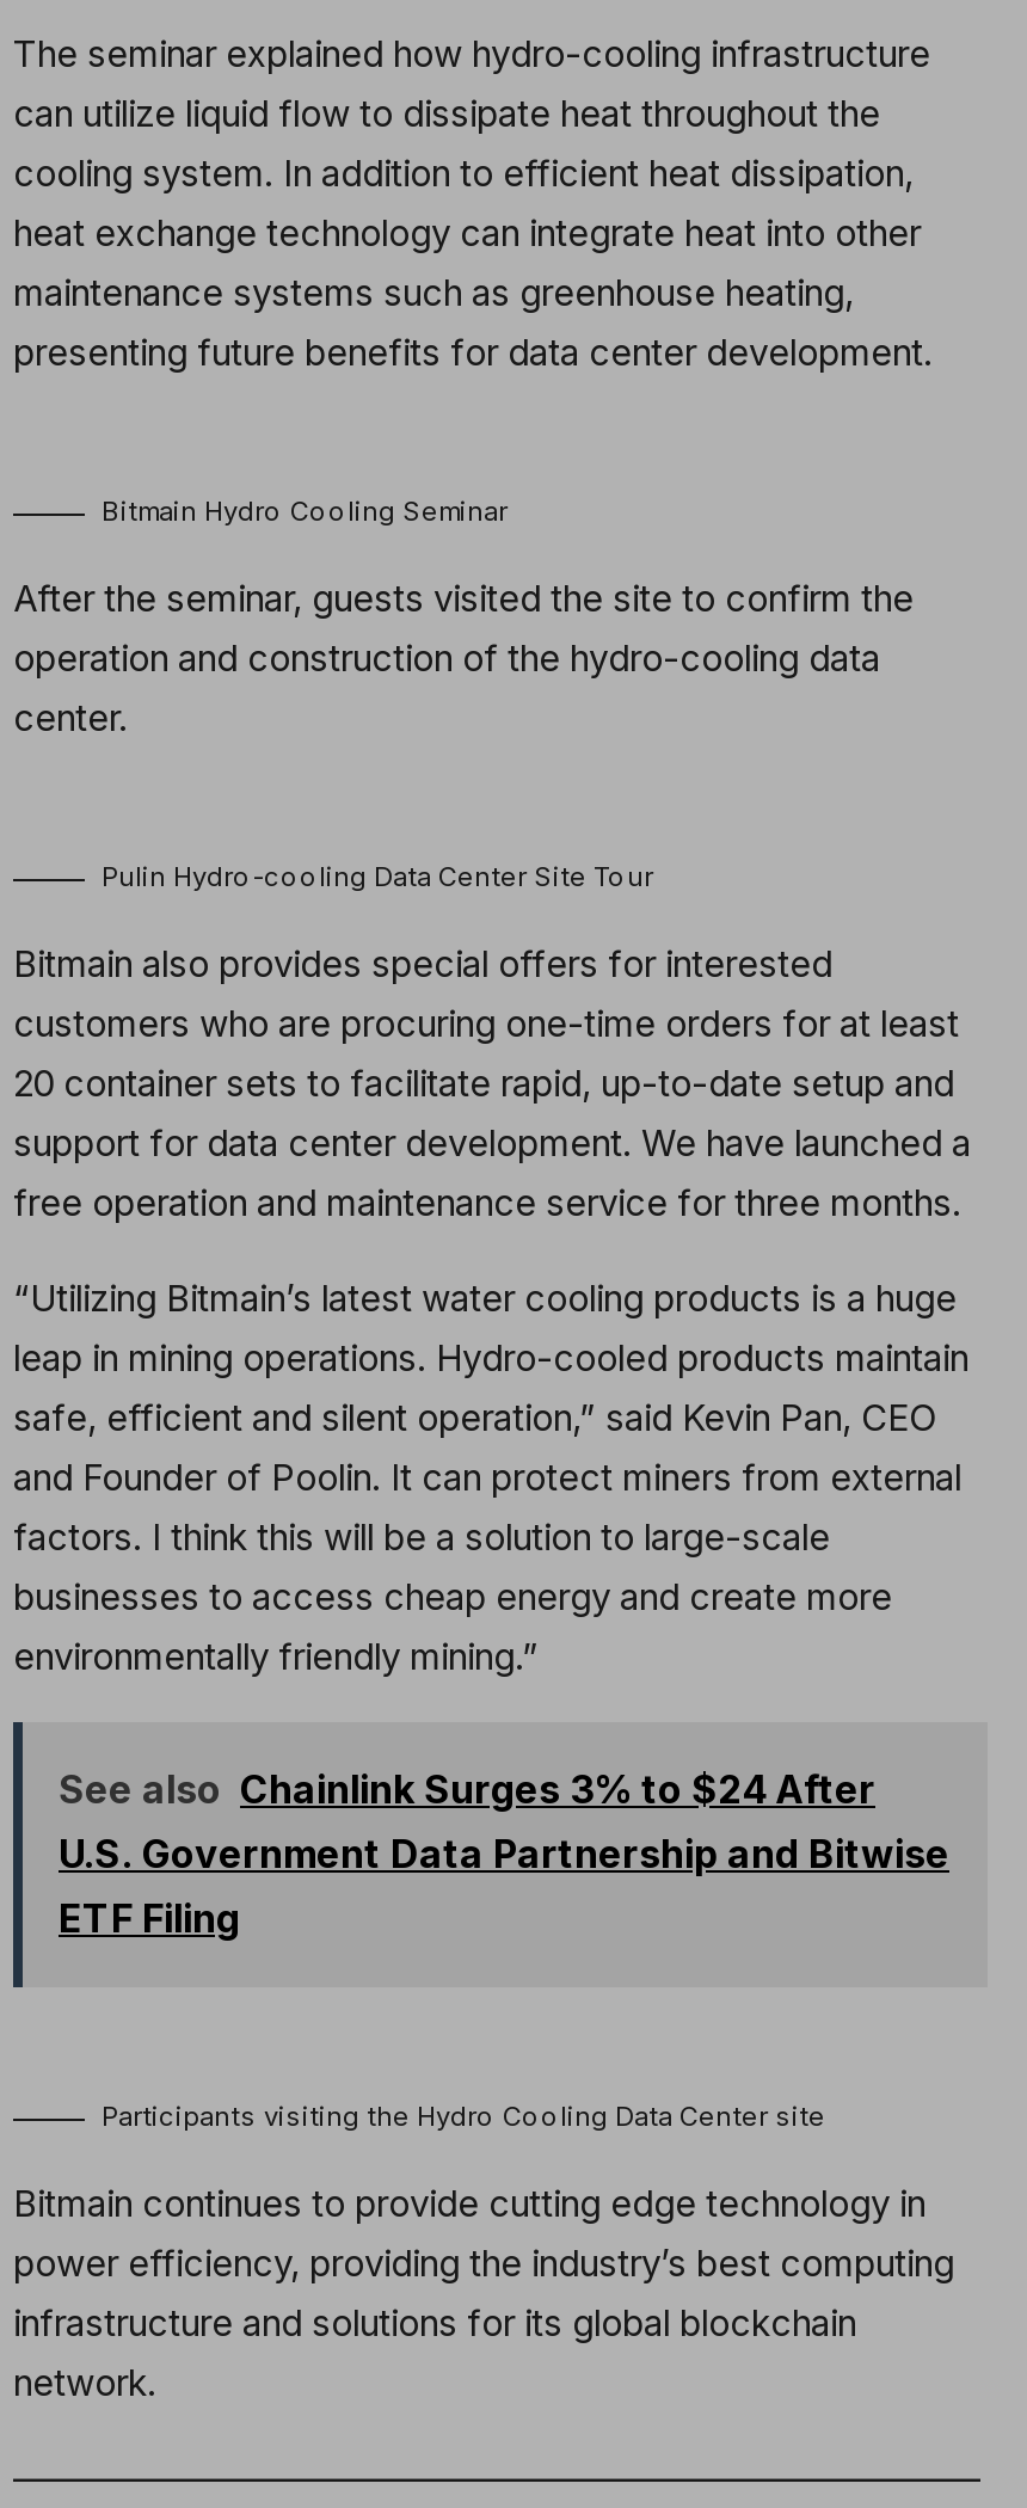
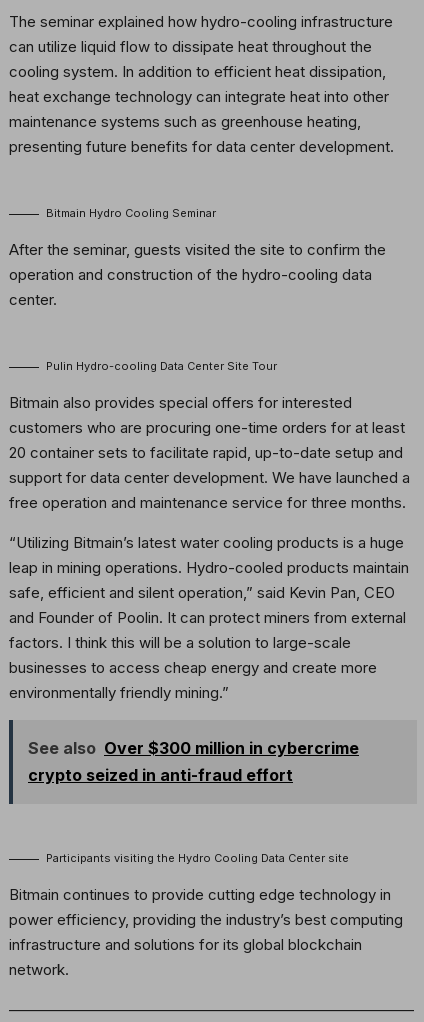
[59,1765,949,1942] See also Chainlink Surges 3% to $24 After | U.S. Government Data Partnership and Bitwise | ETF Filing -> [28,738,359,785] See also Over $300 million in cybercrime | crypto seized in anti-fraud effort

